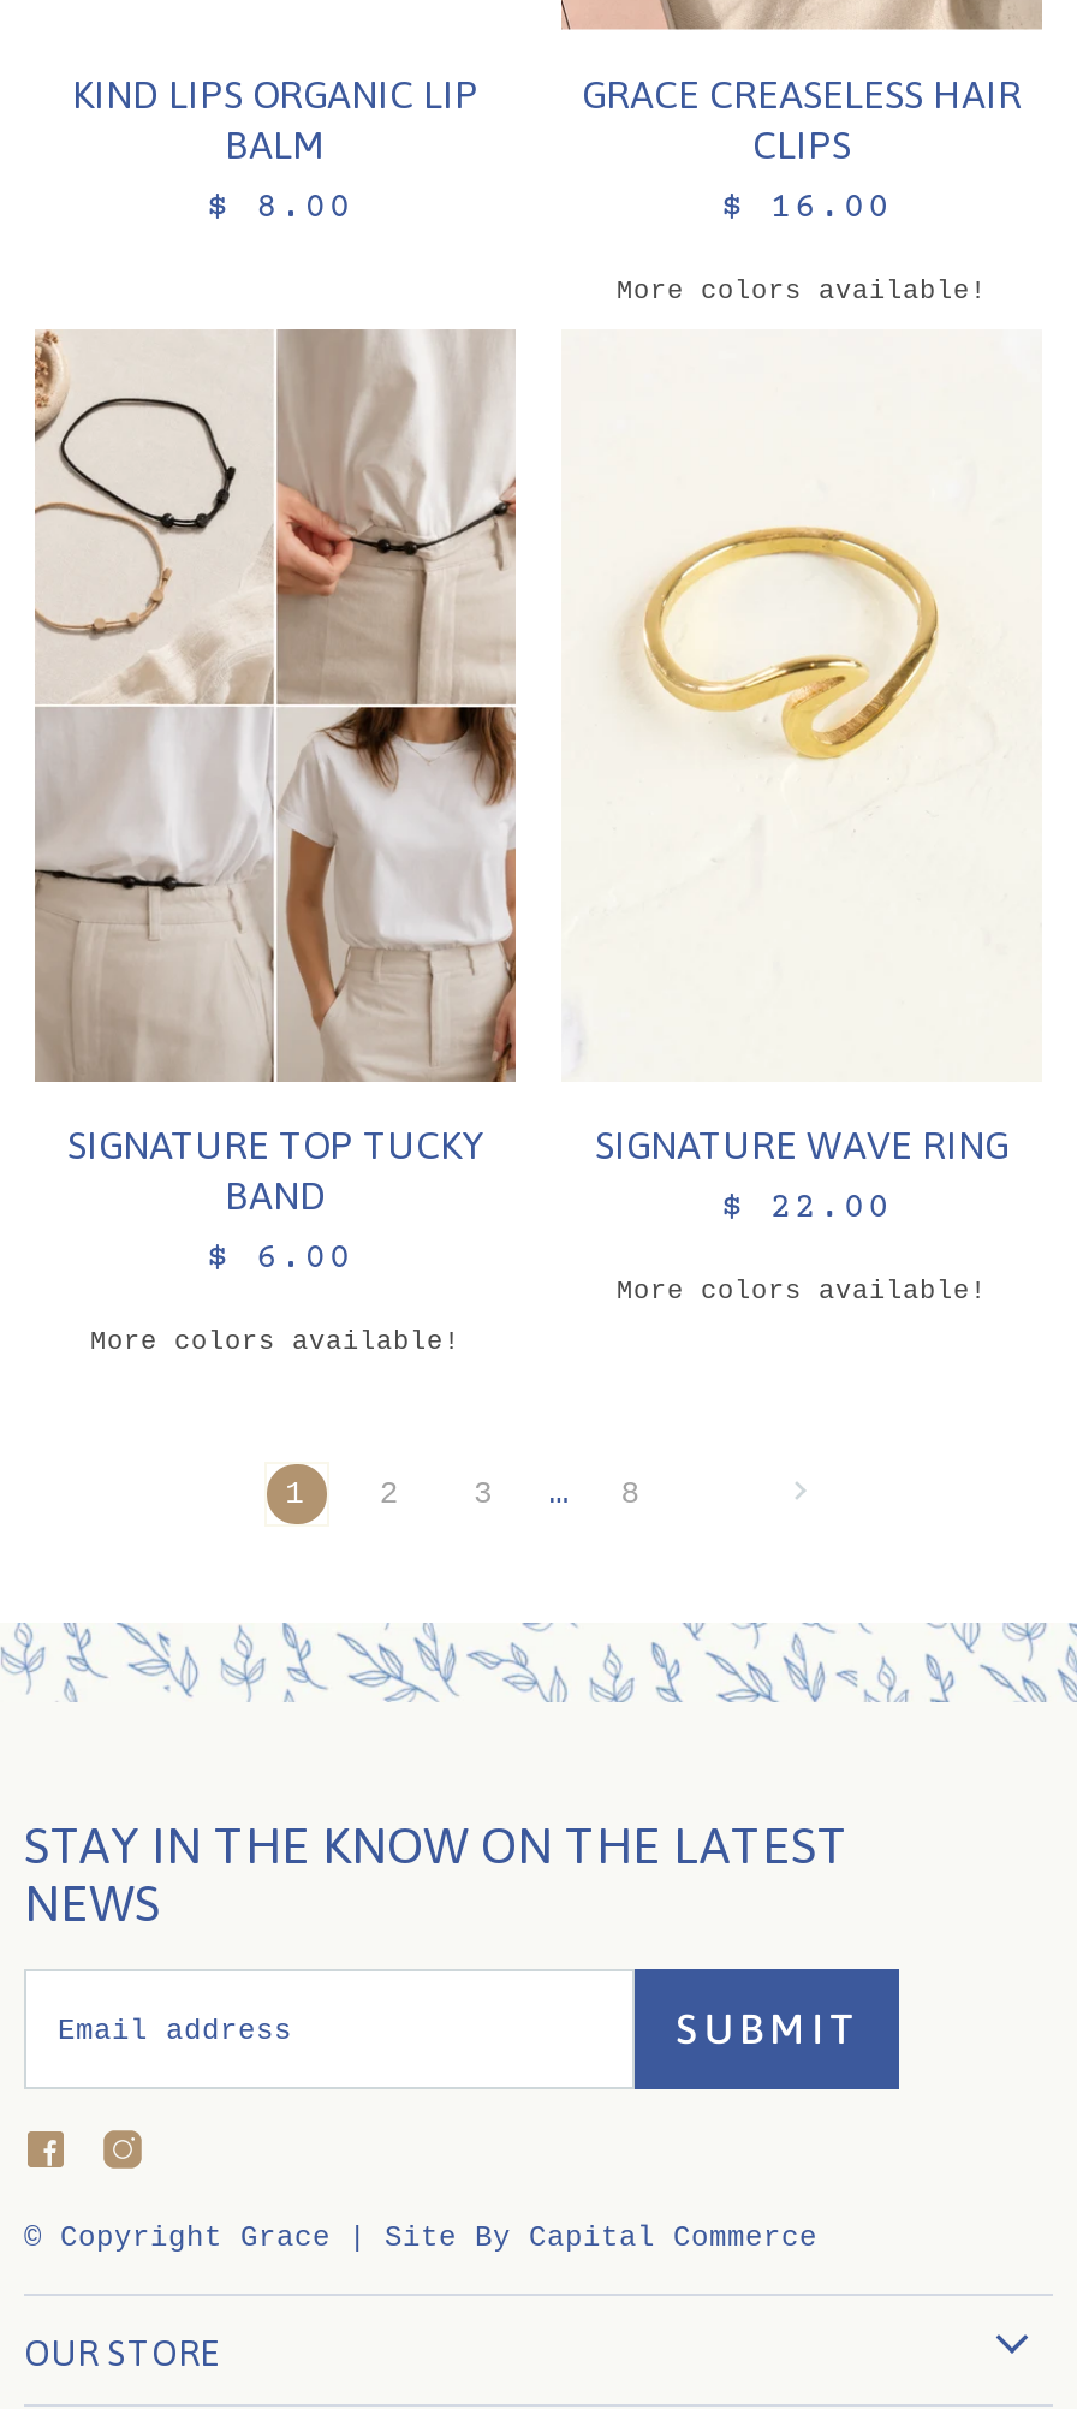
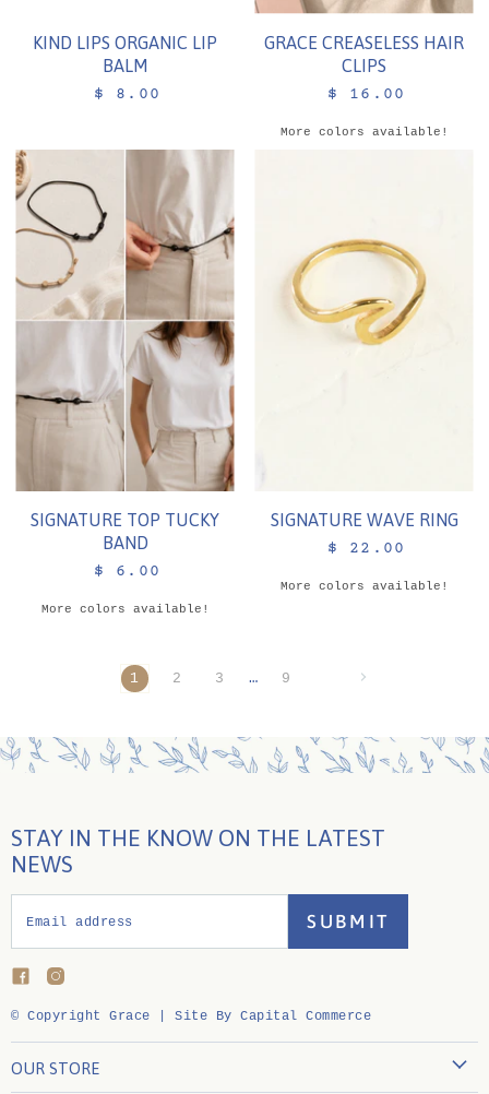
[621,1476,643,1512] 8 -> [282,670,292,687] 9

